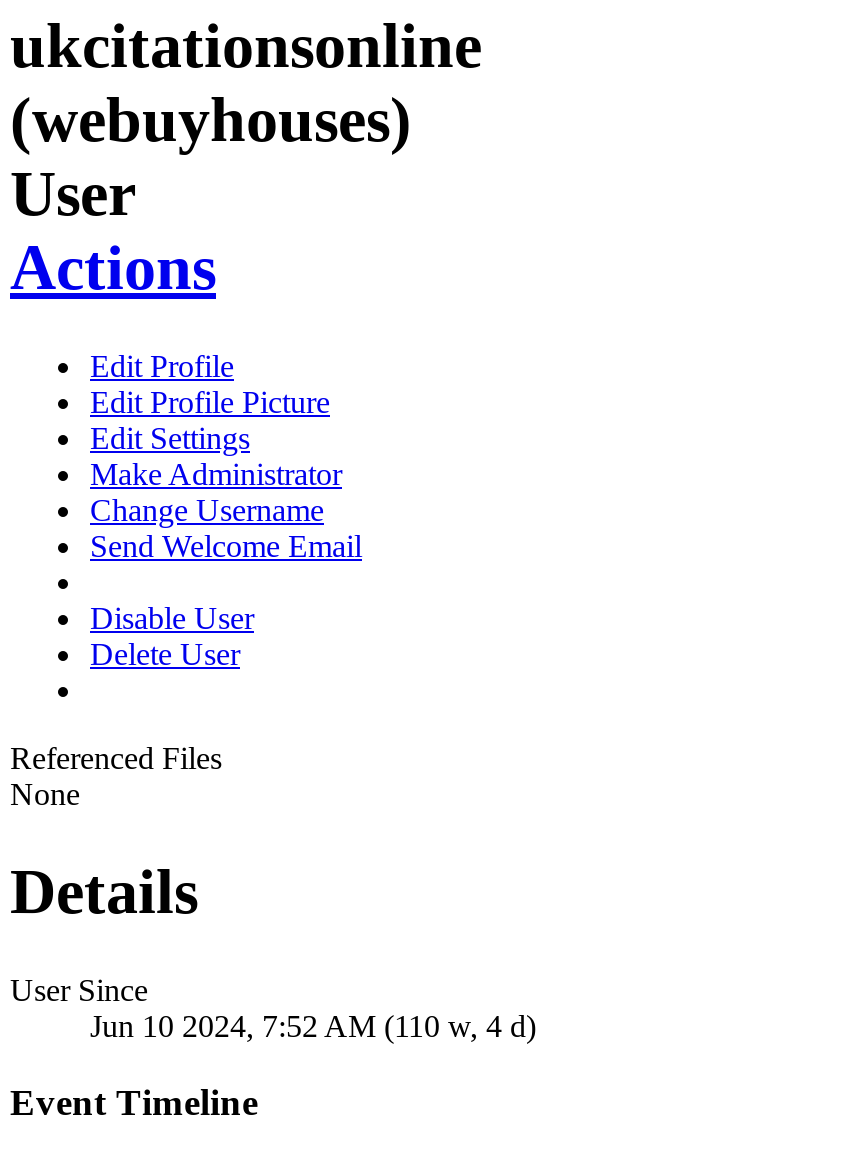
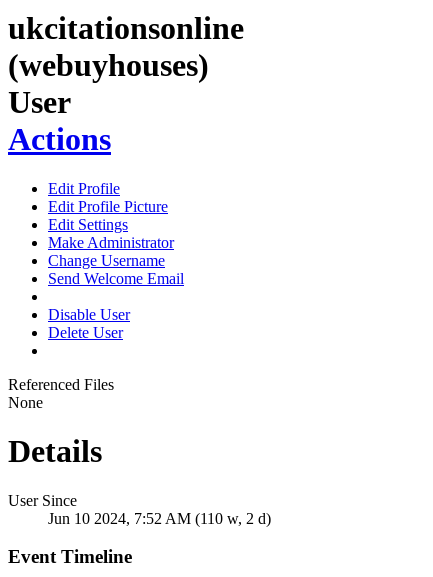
[90,1009,536,1043] Jun 10 2024, 7:52 AM (110 w, 4 d) -> [48,510,271,527] Jun 10 2024, 7:52 AM (110 w, 2 d)

